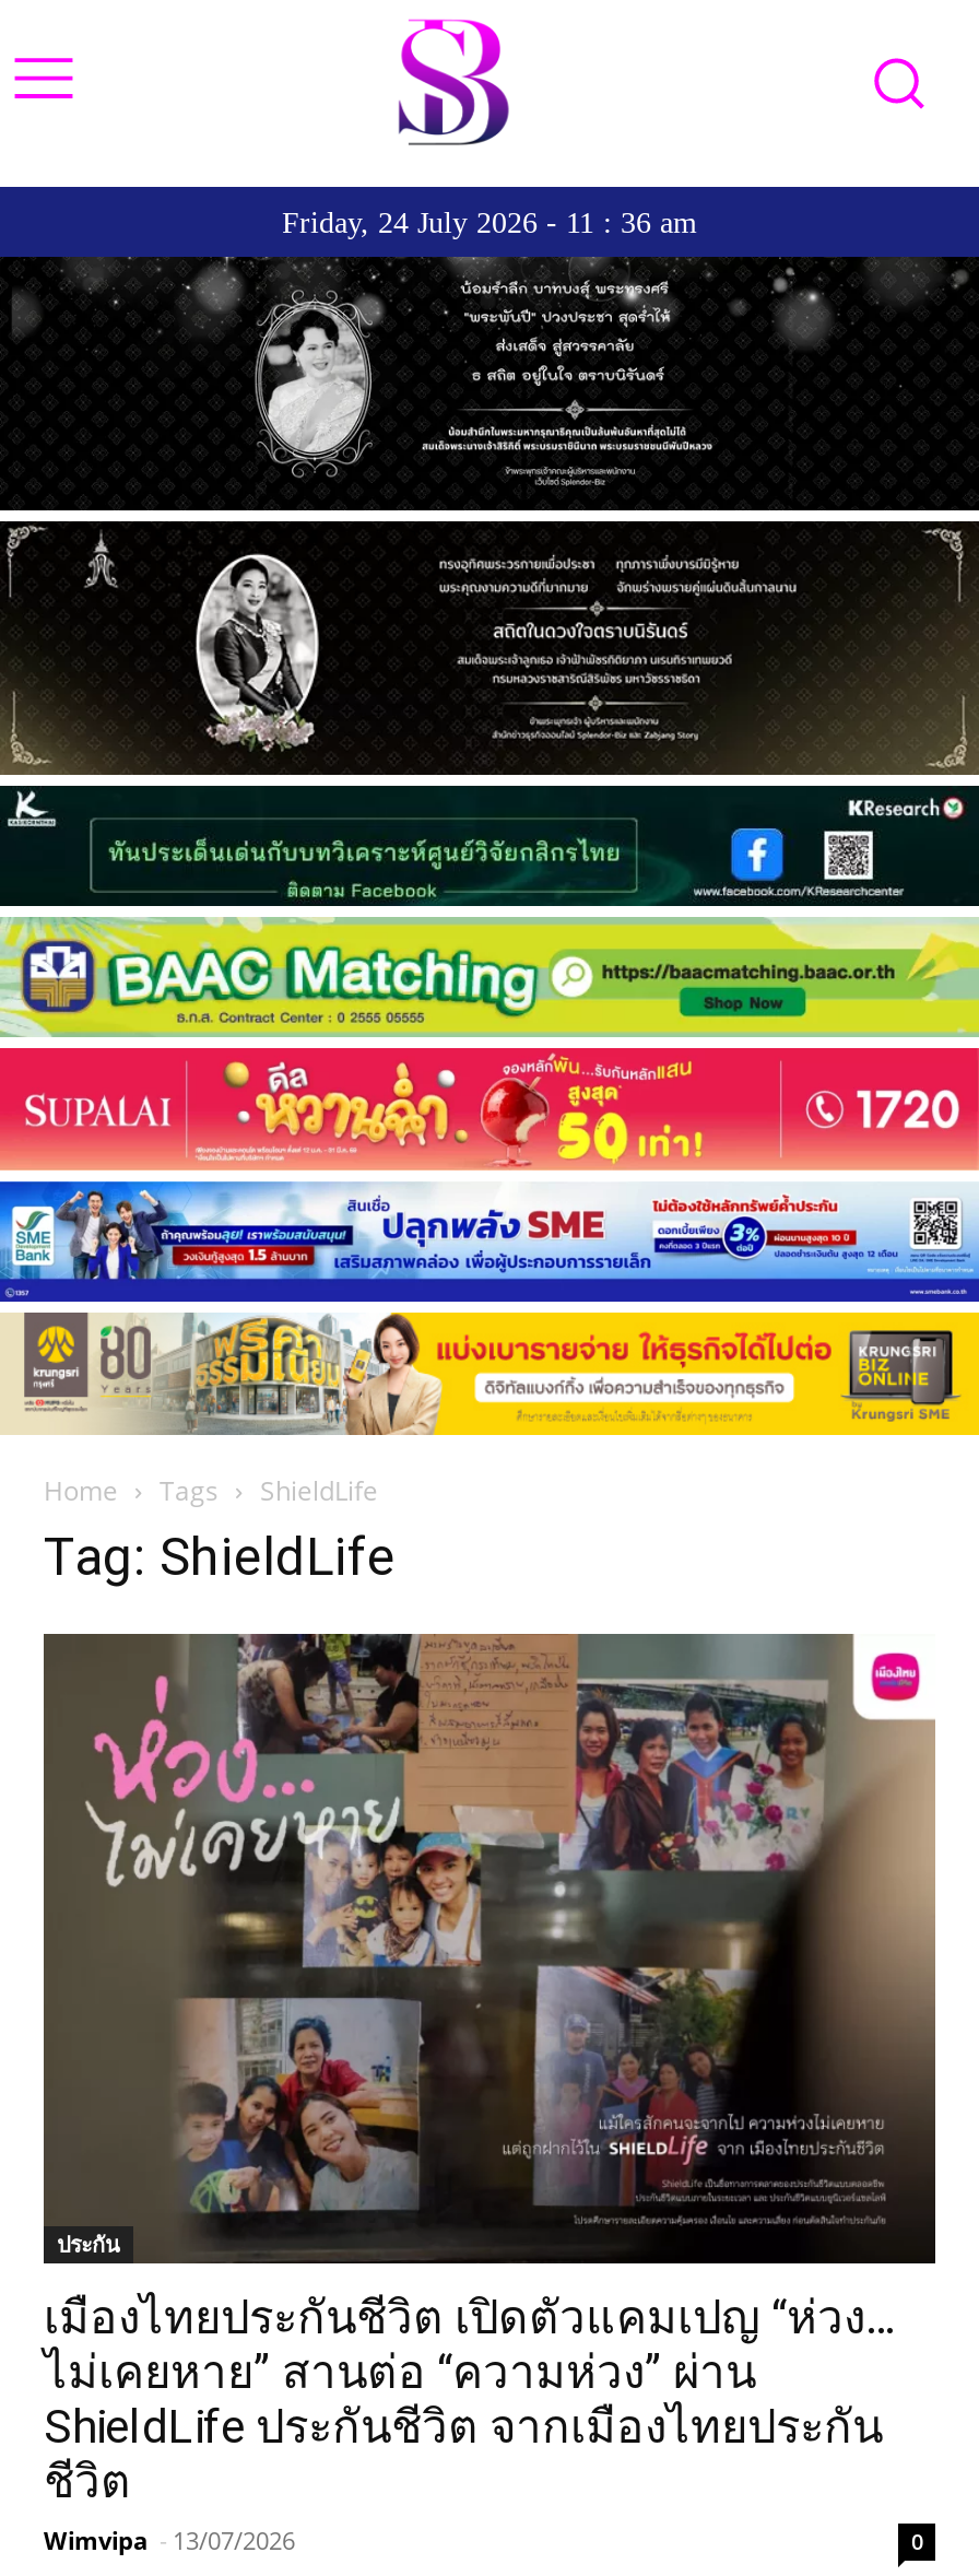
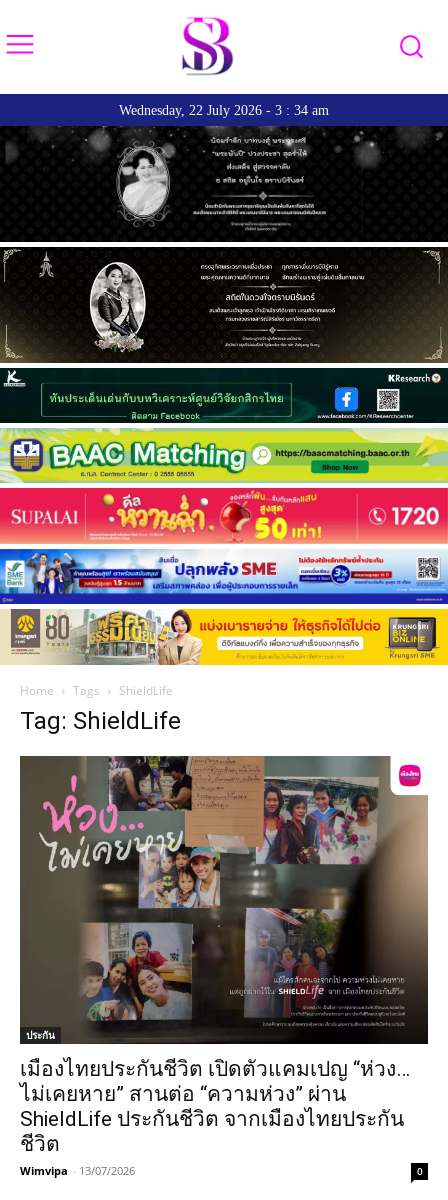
[282,208,697,240] Friday, 24 July 2026 - 11 : 36 am -> [119,103,329,118] Wednesday, 22 July 2026 - 3 : 34 am

